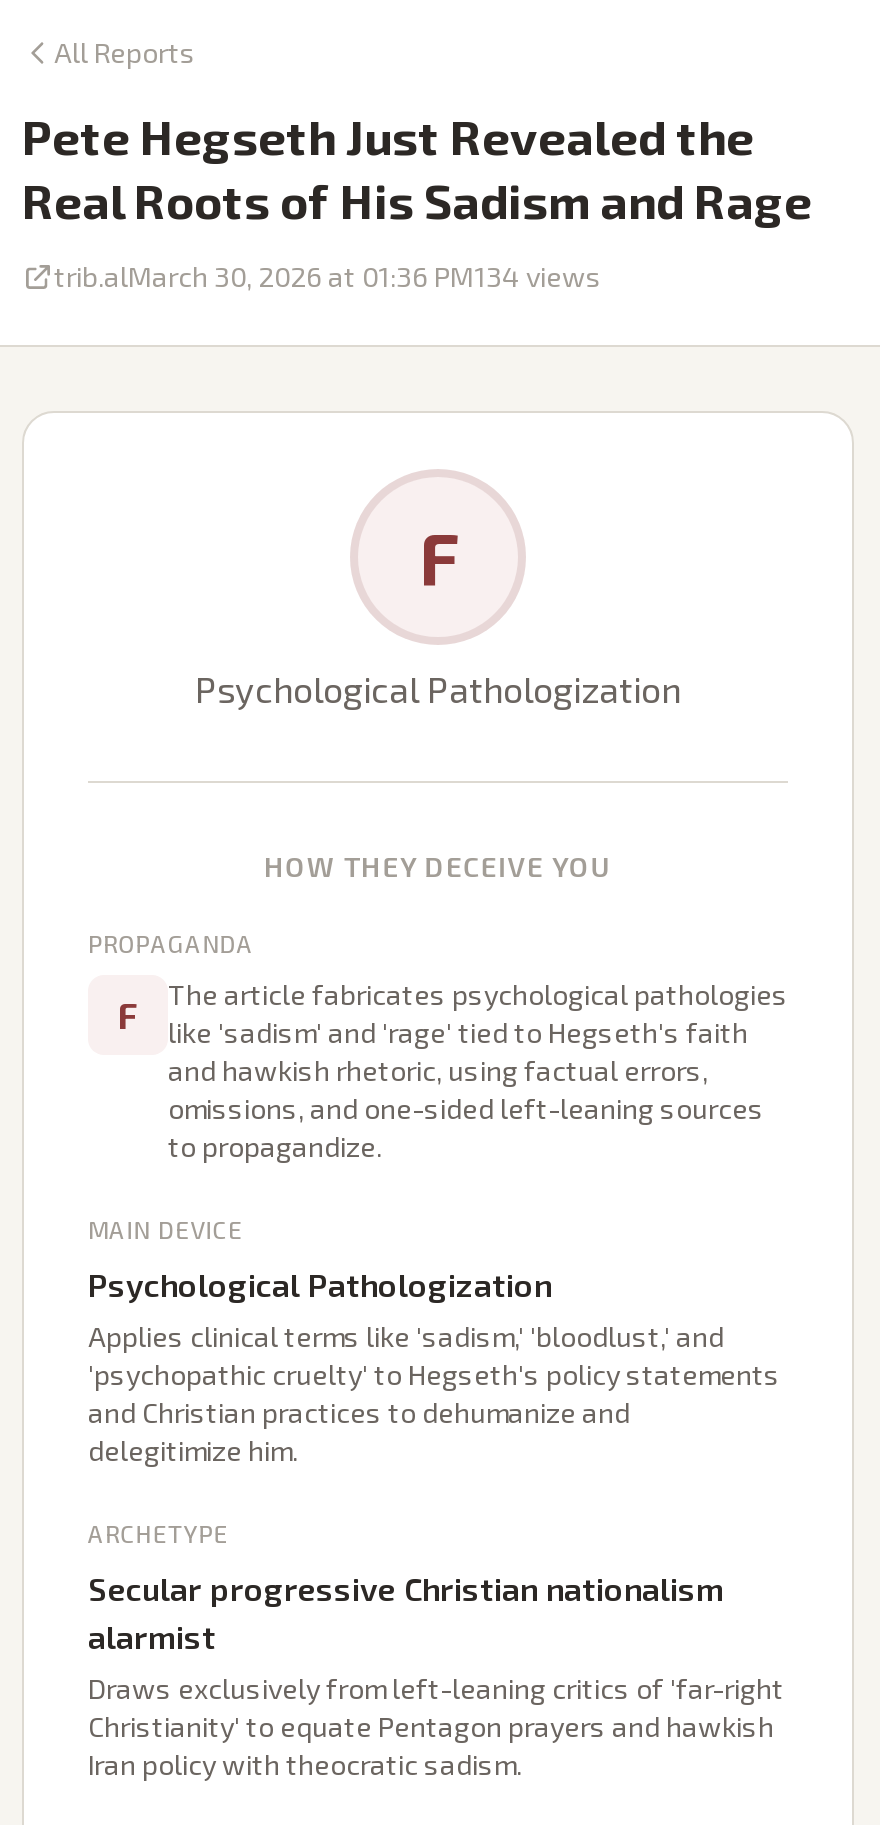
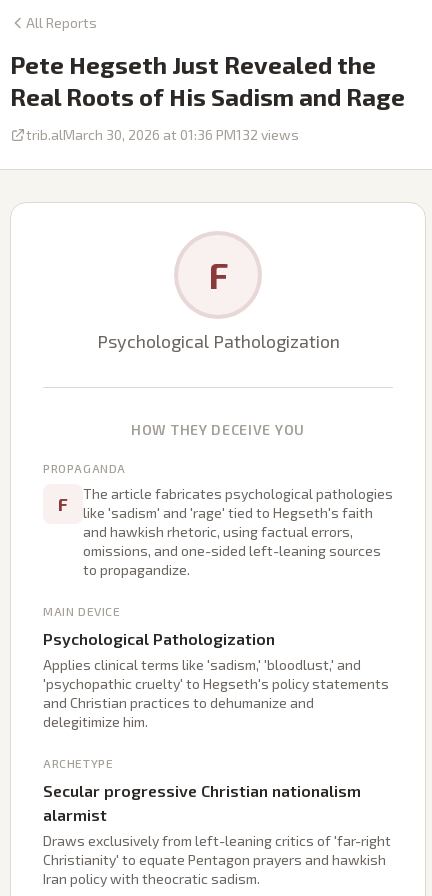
[54,259,602,293] trib.alMarch 30, 2026 at 01:36 PM134 views -> [26,126,299,143] trib.alMarch 30, 2026 at 01:36 PM132 views

